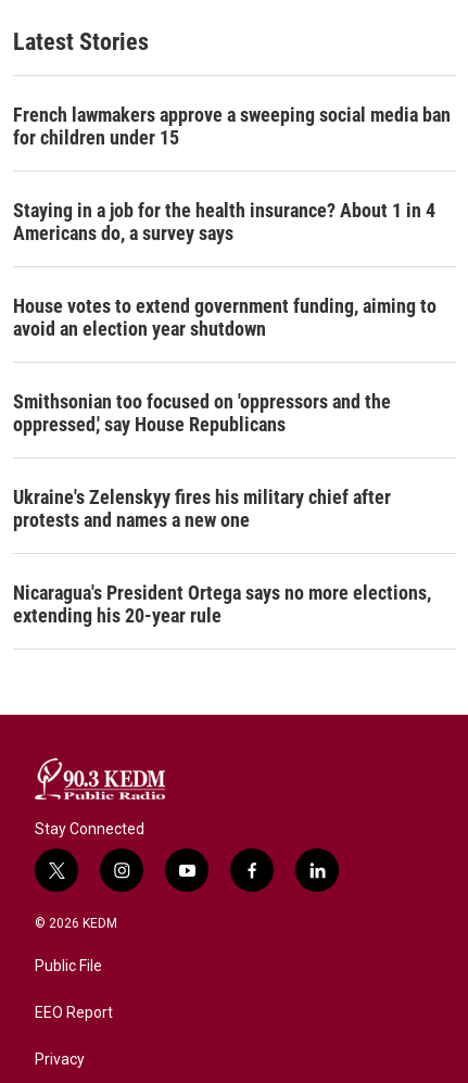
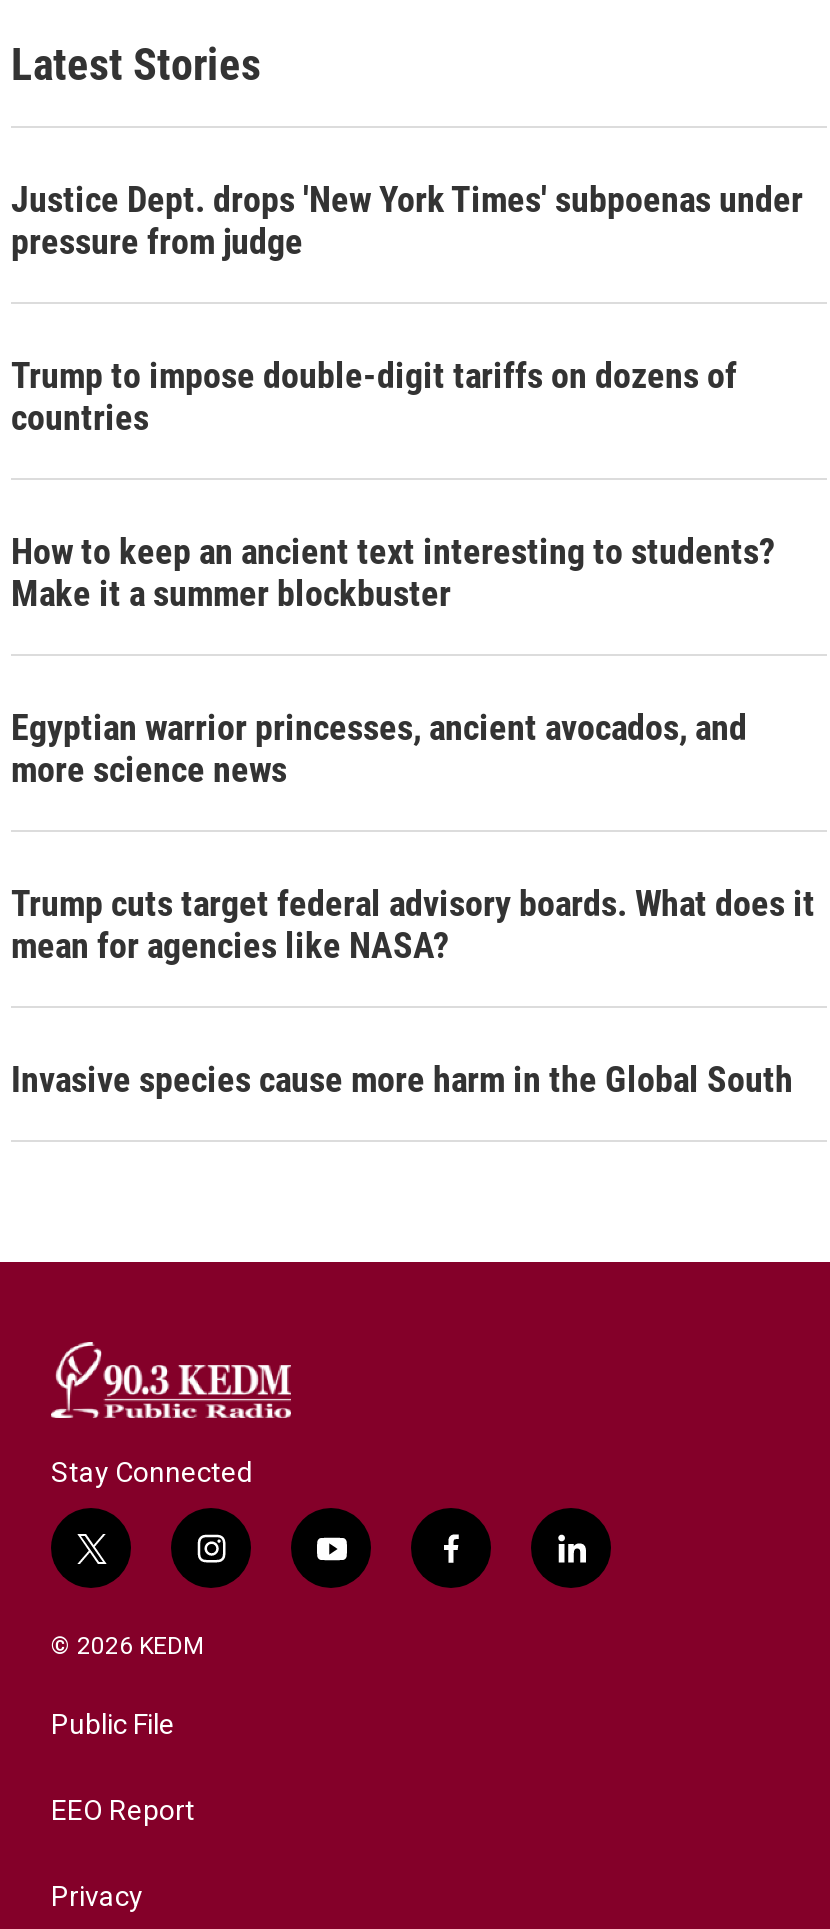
[13,103,451,149] French lawmakers approve a sweeping social media ban | for children under 15 -> [11,178,803,262] Justice Dept. drops 'New York Times' subpoenas under | pressure from judge
[13,199,435,244] Staying in a job for the health insurance? About 1 in 4 | Americans do, a survey says -> [11,354,737,438] Trump to impose double-digit tariffs on dozens of | countries
[13,294,437,340] House votes to extend government funding, aiming to | avoid an election year shutdown -> [11,530,775,614] How to keep an ancient text interesting to students? | Make it a summer blockbuster
[13,390,391,436] Smithsonian too focused on 'oppressors and the | oppressed,' say House Republicans -> [11,706,747,790] Egyptian warrior princesses, ancient avocados, and | more science news
[13,486,391,531] Ukraine's Zelenskyy fires his military chief after | protests and names a new one -> [11,882,815,966] Trump cuts target federal advisory boards. What does it | mean for agencies like NASA?
[13,581,431,627] Nicaragua's President Ortega says no more elections, | extending his 20-year rule -> [11,1058,793,1100] Invasive species cause more harm in the Global South

